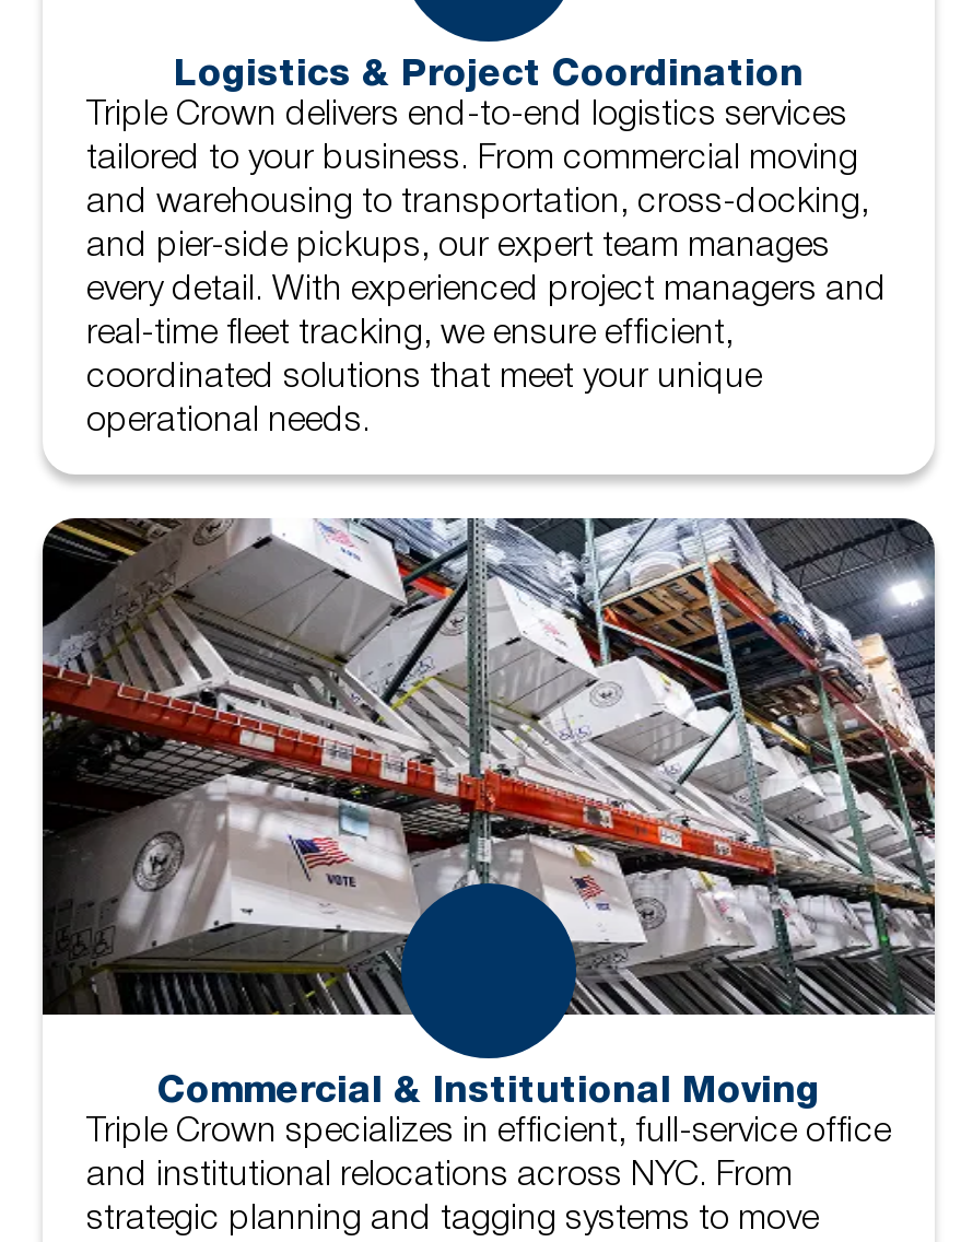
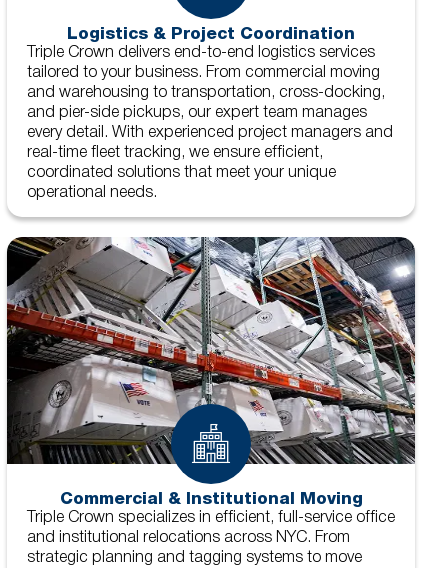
none -> [191,423,231,464] [image]

